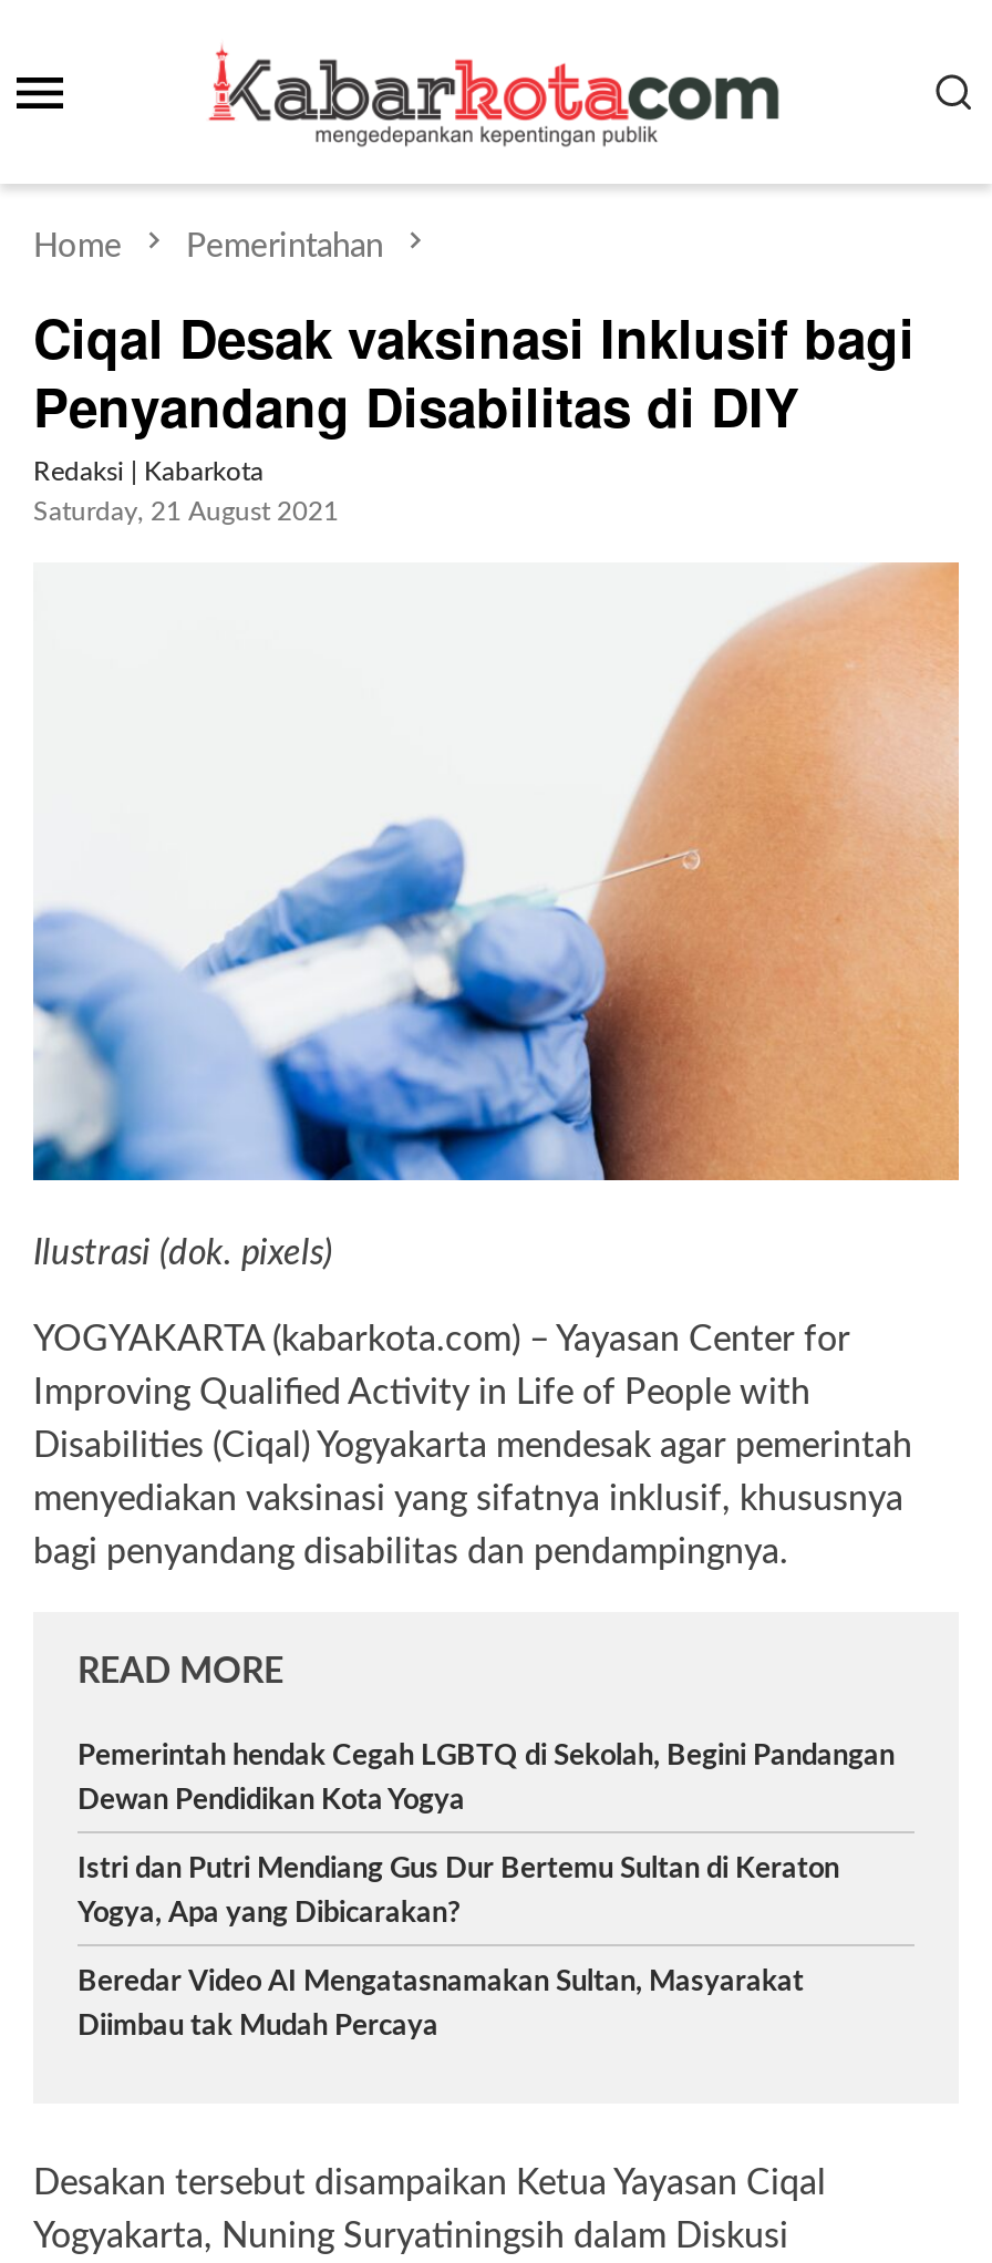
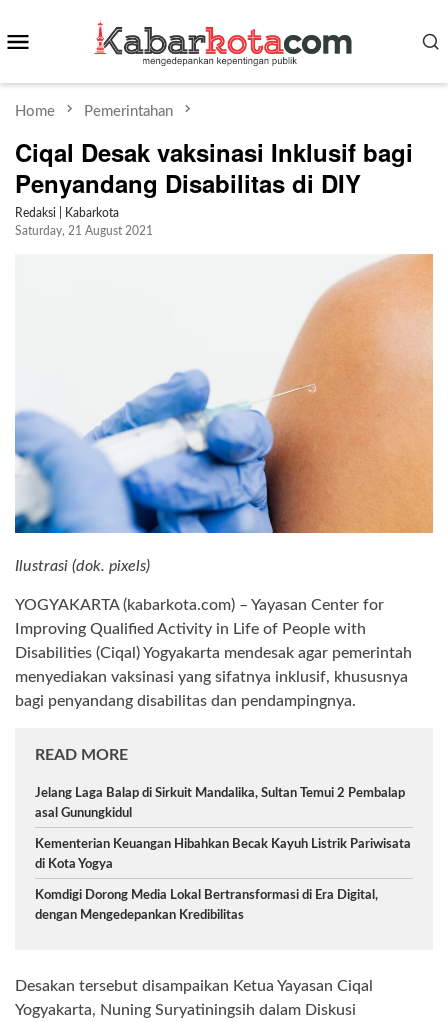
[77,1742,895,1771] Pemerintah hendak Cegah LGBTQ di Sekolah, Begini Pandangan -> [35,787,405,800] Jelang Laga Balap di Sirkuit Mandalika, Sultan Temui 2 Pembalap
[77,1786,465,1815] Dewan Pendidikan Kota Yogya -> [35,807,132,820] asal Gunungkidul
[77,1855,839,1884] Istri dan Putri Mendiang Gus Dur Bertemu Sultan di Keraton -> [35,838,411,851] Kementerian Keuangan Hibahkan Becak Kayuh Listrik Pariwisata
[77,1899,461,1928] Yogya, Apa yang Dibicarakan? -> [35,858,113,871] di Kota Yogya
[77,1968,804,1997] Beredar Video AI Mengatasnamakan Sultan, Masyarakat -> [35,889,378,902] Komdigi Dorong Media Lokal Bertransformasi di Era Digital,
[77,2012,438,2041] Diimbau tak Mudah Percaya -> [35,909,244,922] dengan Mengedepankan Kredibilitas

